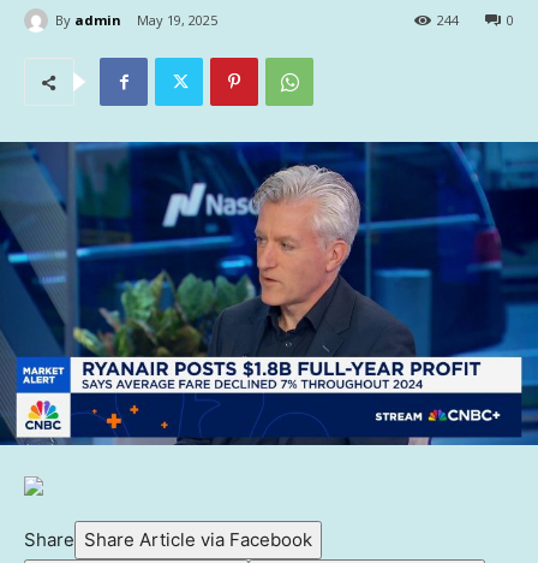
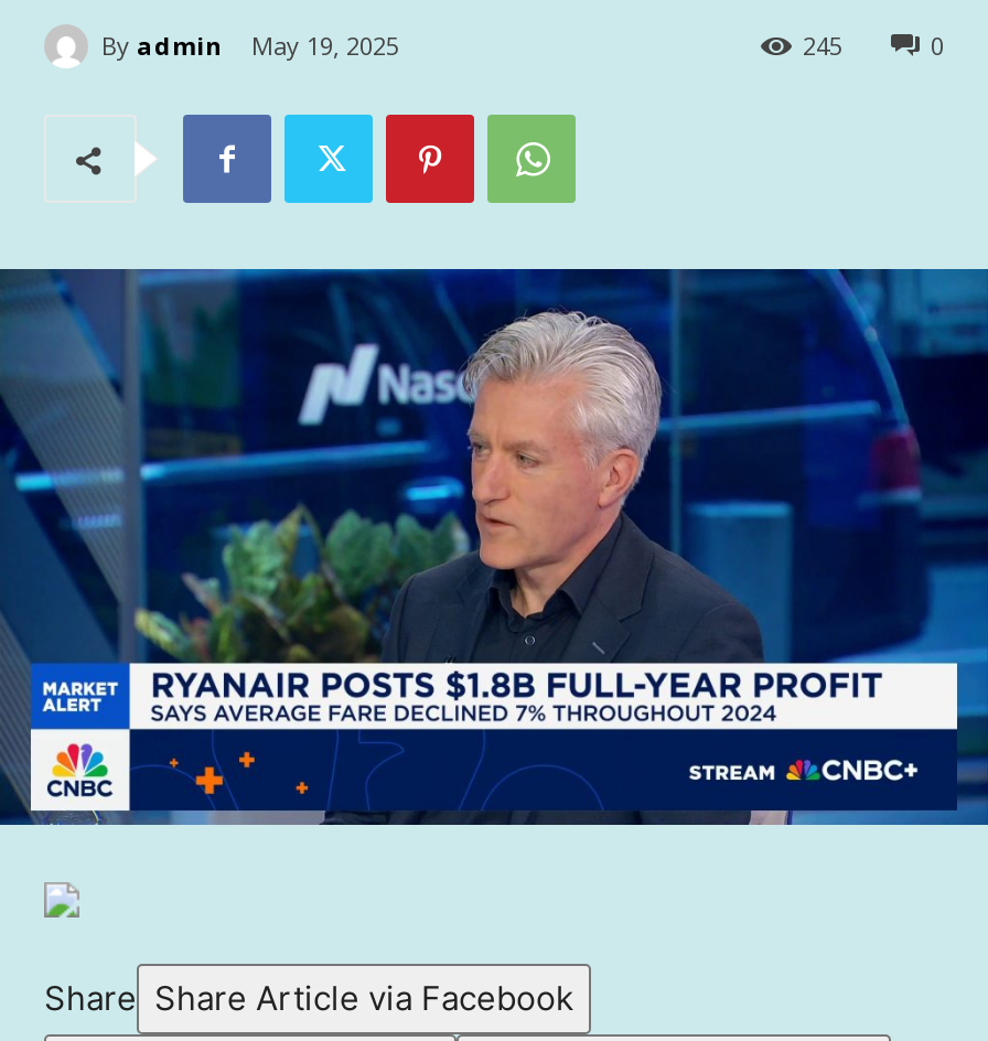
[437,11,459,29] 244 -> [803,30,842,63] 245

